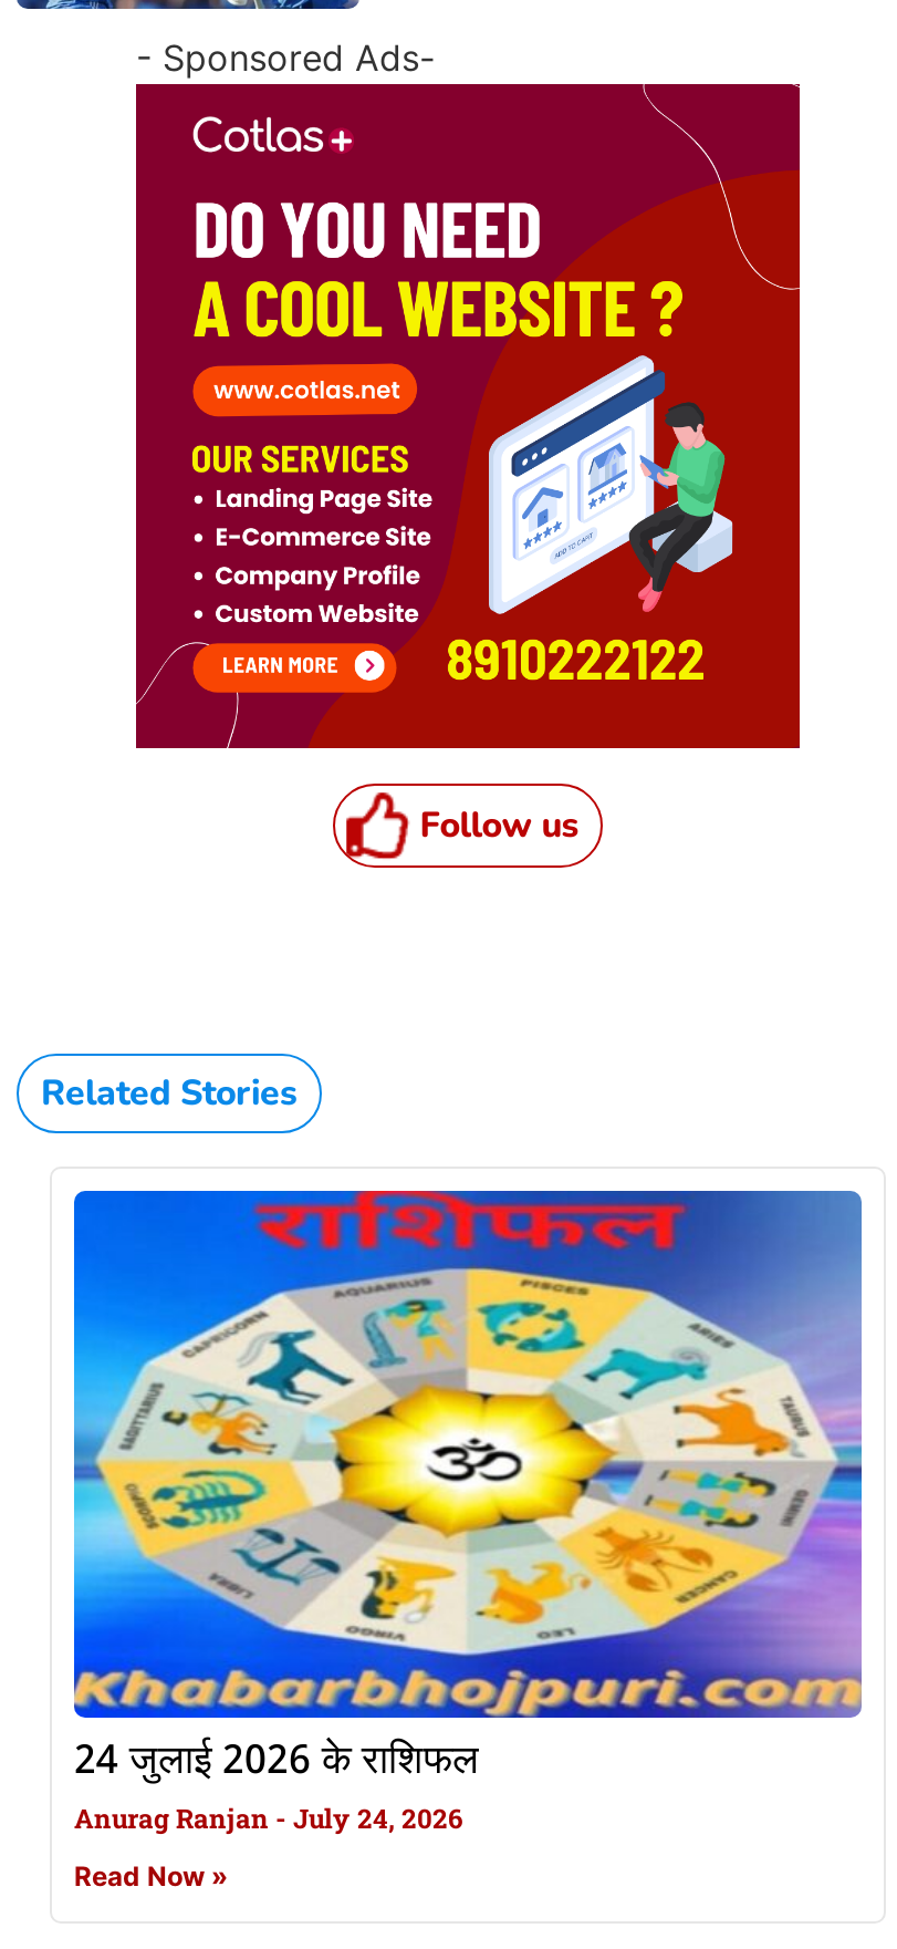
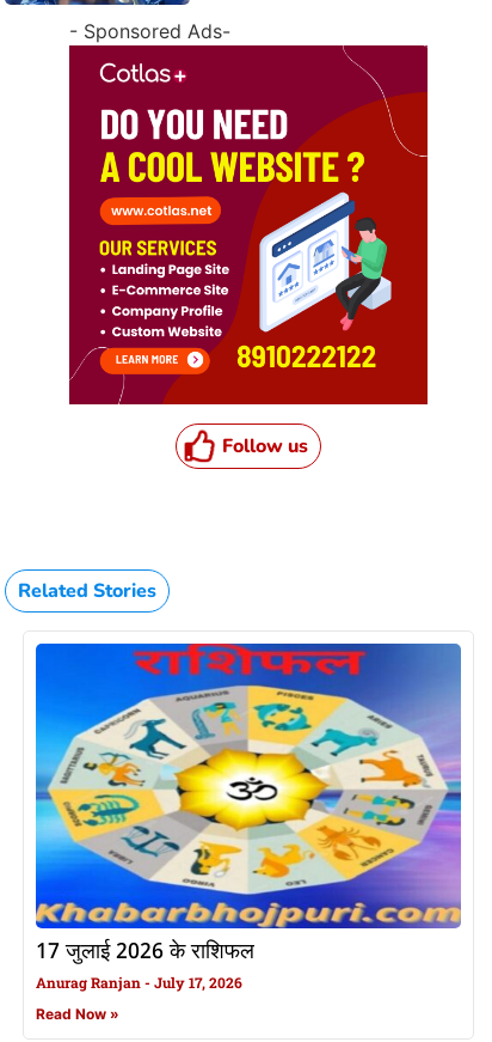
[74,1736,479,1789] 24 जुलाई 2026 के राशिफल -> [36,938,254,967] 17 जुलाई 2026 के राशिफल
[74,1800,463,1835] Anurag Ranjan July 24, 2026 -> [36,973,242,992] Anurag Ranjan July 17, 2026

